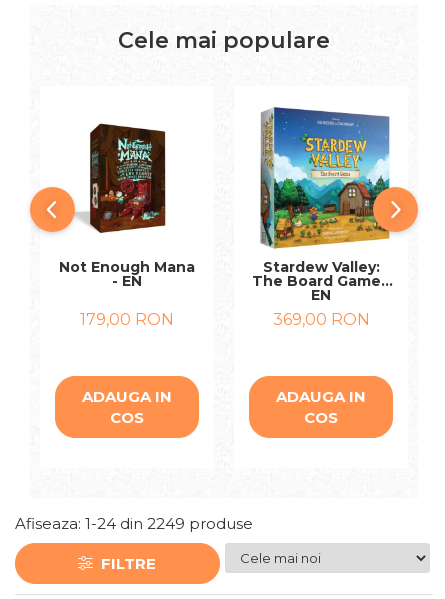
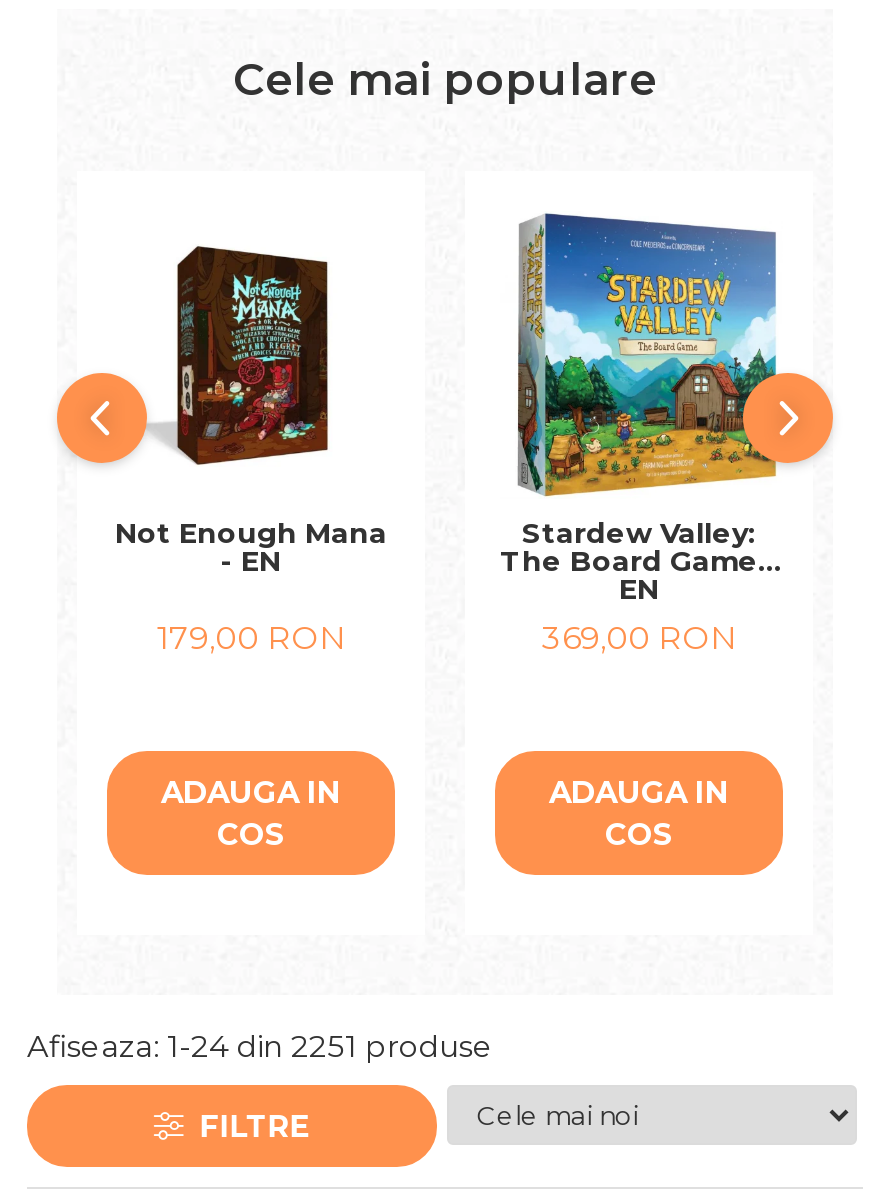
[15,514,253,533] Afiseaza: 1-24 din 2249 produse -> [27,1027,493,1065] Afiseaza: 1-24 din 2251 produse

